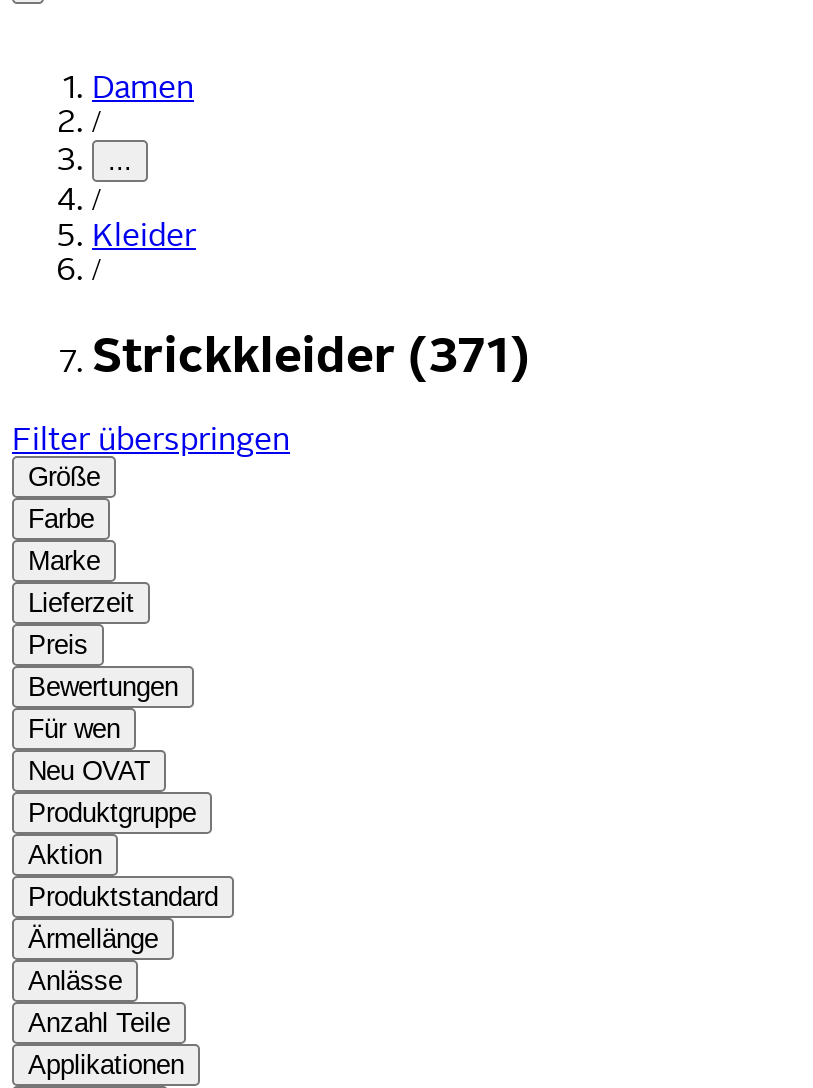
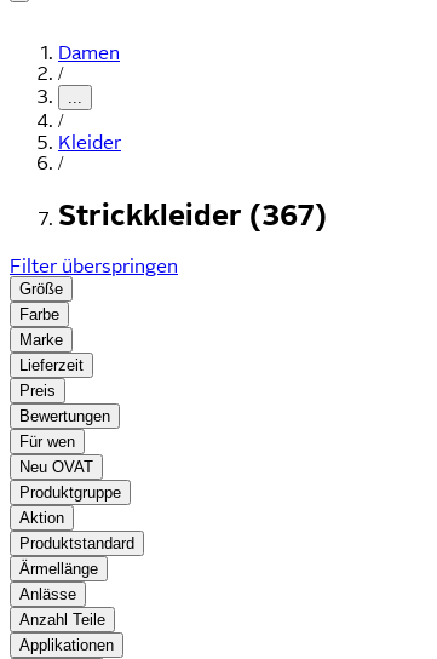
[92,328,530,382] Strickkleider (371) -> [58,199,327,231] Strickkleider (367)

